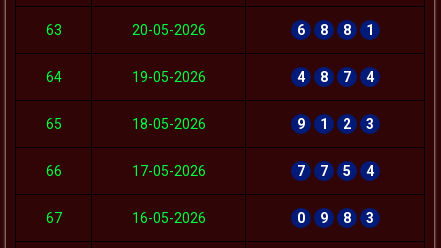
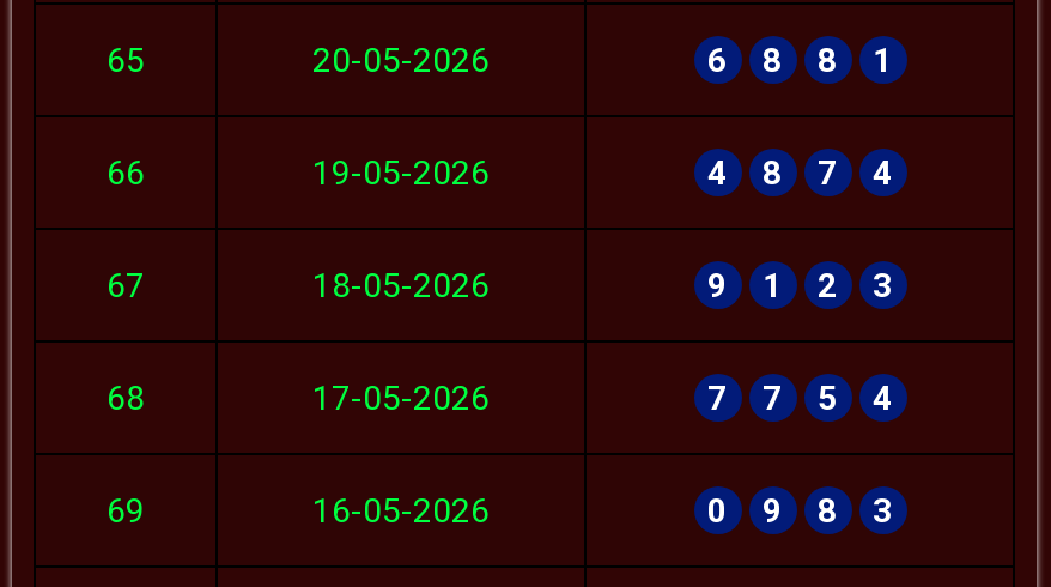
[45,22,61,38] 63 -> [107,41,145,80] 65
[45,69,61,85] 64 -> [107,154,145,192] 66
[45,116,61,132] 65 -> [107,266,145,305] 67
[45,163,61,179] 66 -> [107,379,145,417] 68
[45,210,61,226] 67 -> [107,492,145,530] 69

